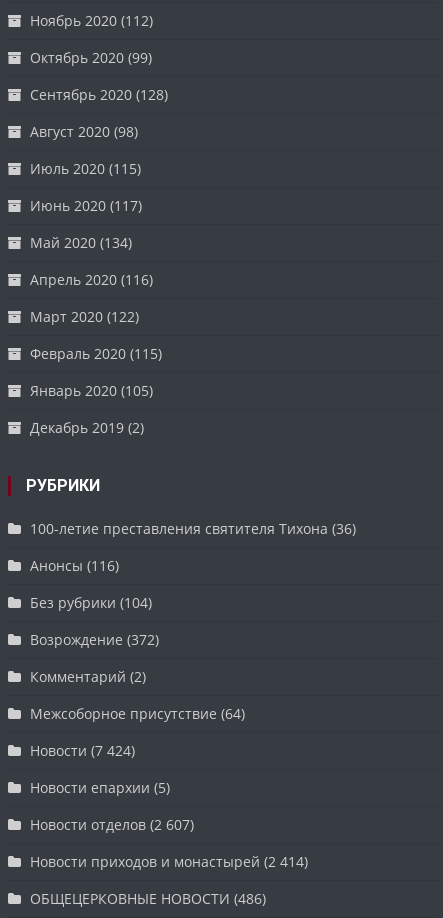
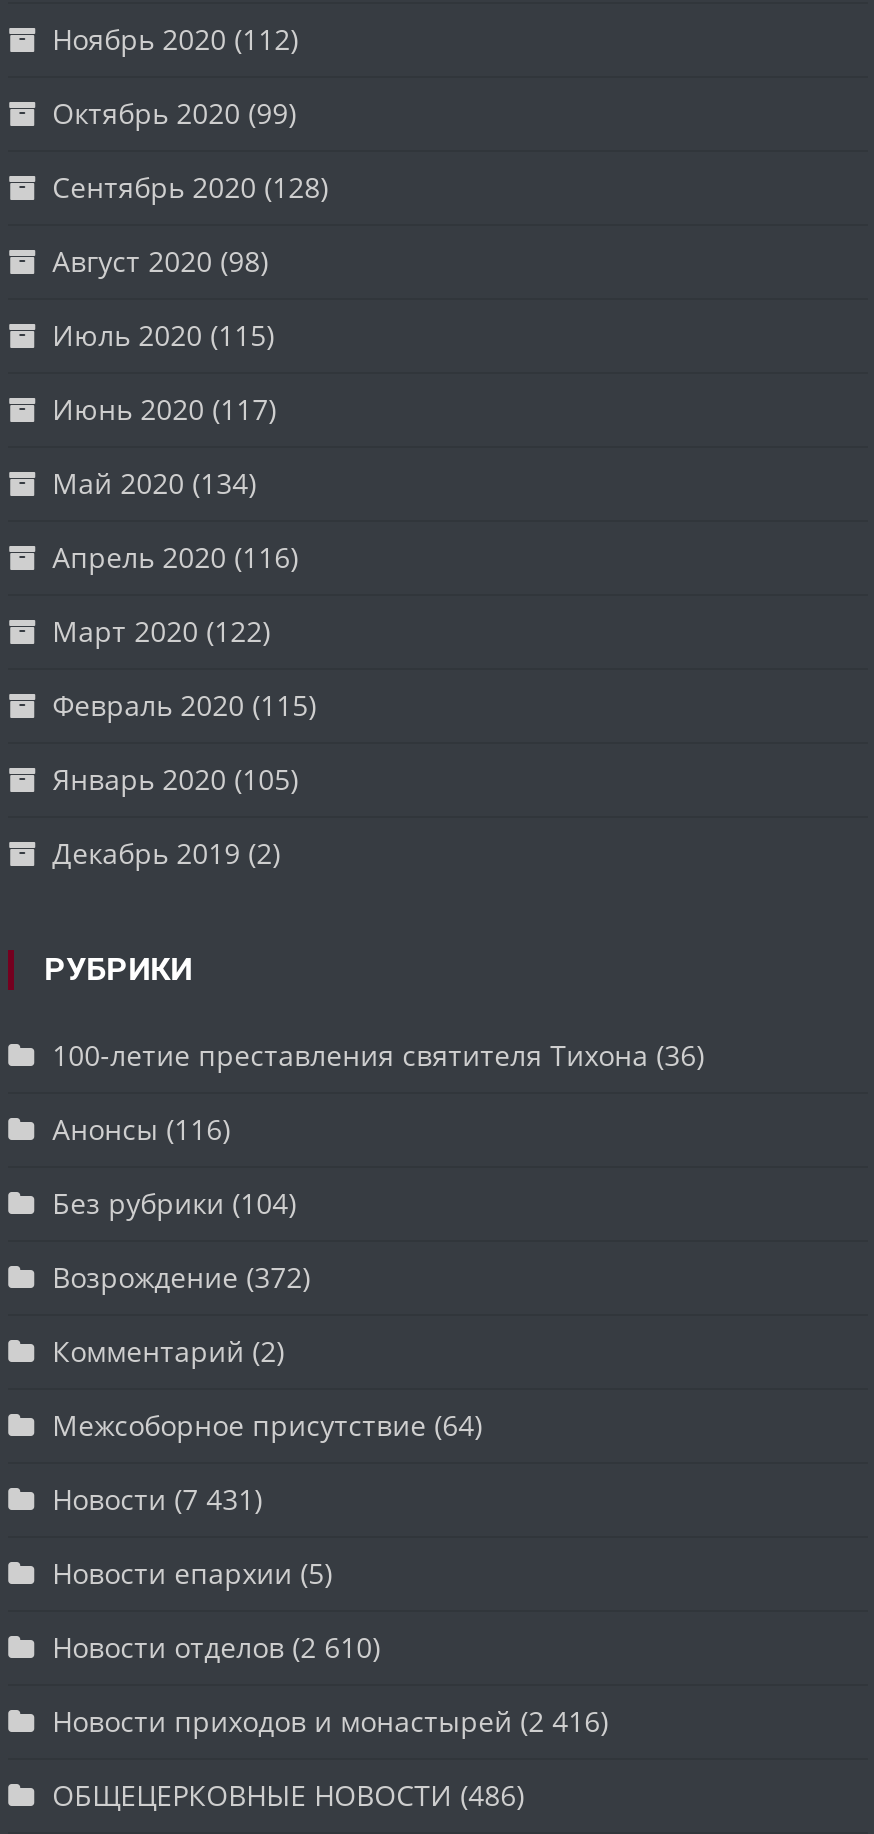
[30,741,135,760] Новости (7 424) -> [52,1479,262,1517] Новости (7 431)
[30,815,194,834] Новости отделов (2 607) -> [52,1627,380,1665] Новости отделов (2 610)
[30,852,308,871] Новости приходов и монастырей (2 414) -> [52,1701,608,1739] Новости приходов и монастырей (2 416)

